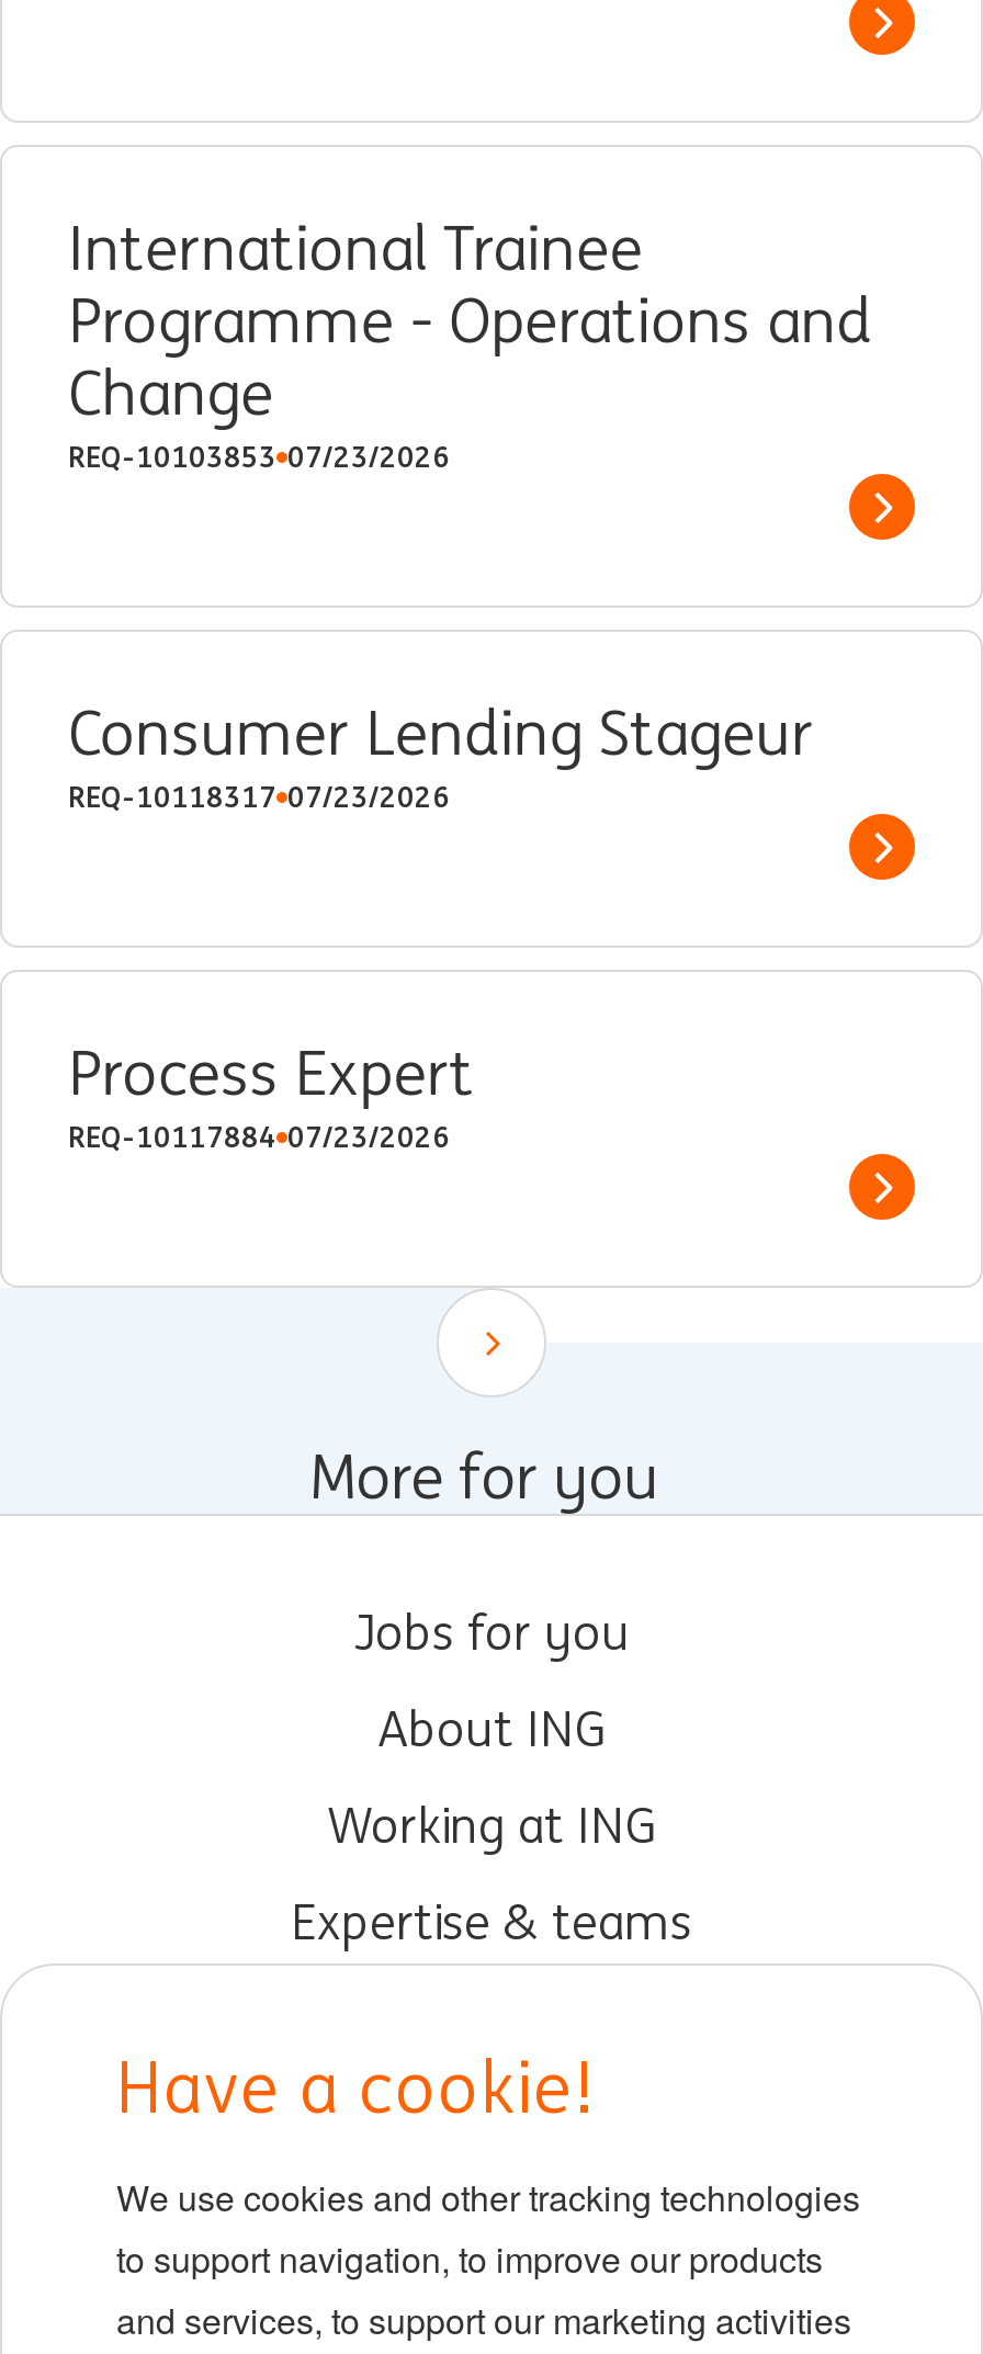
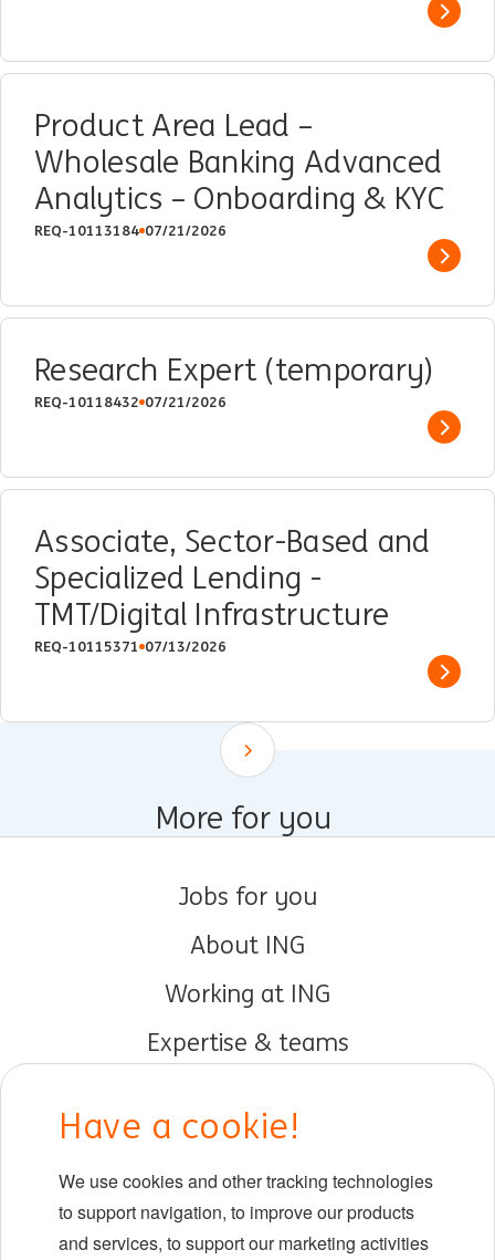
[68,213,872,474] International Trainee | Programme - Operations and | Change | REQ-10103853 07/23/2026 -> [34,107,444,239] Product Area Lead – | Wholesale Banking Advanced | Analytics – Onboarding & KYC | REQ-10113184 07/21/2026
[68,698,813,814] Consumer Lending Stageur | REQ-10118317 07/23/2026 -> [34,352,435,410] Research Expert (temporary) | REQ-10118432 07/21/2026
[68,1038,474,1154] Process Expert | REQ-10117884 07/23/2026 -> [34,523,430,655] Associate, Sector-Based and | Specialized Lending - | TMT/Digital Infrastructure | REQ-10115371 07/13/2026

